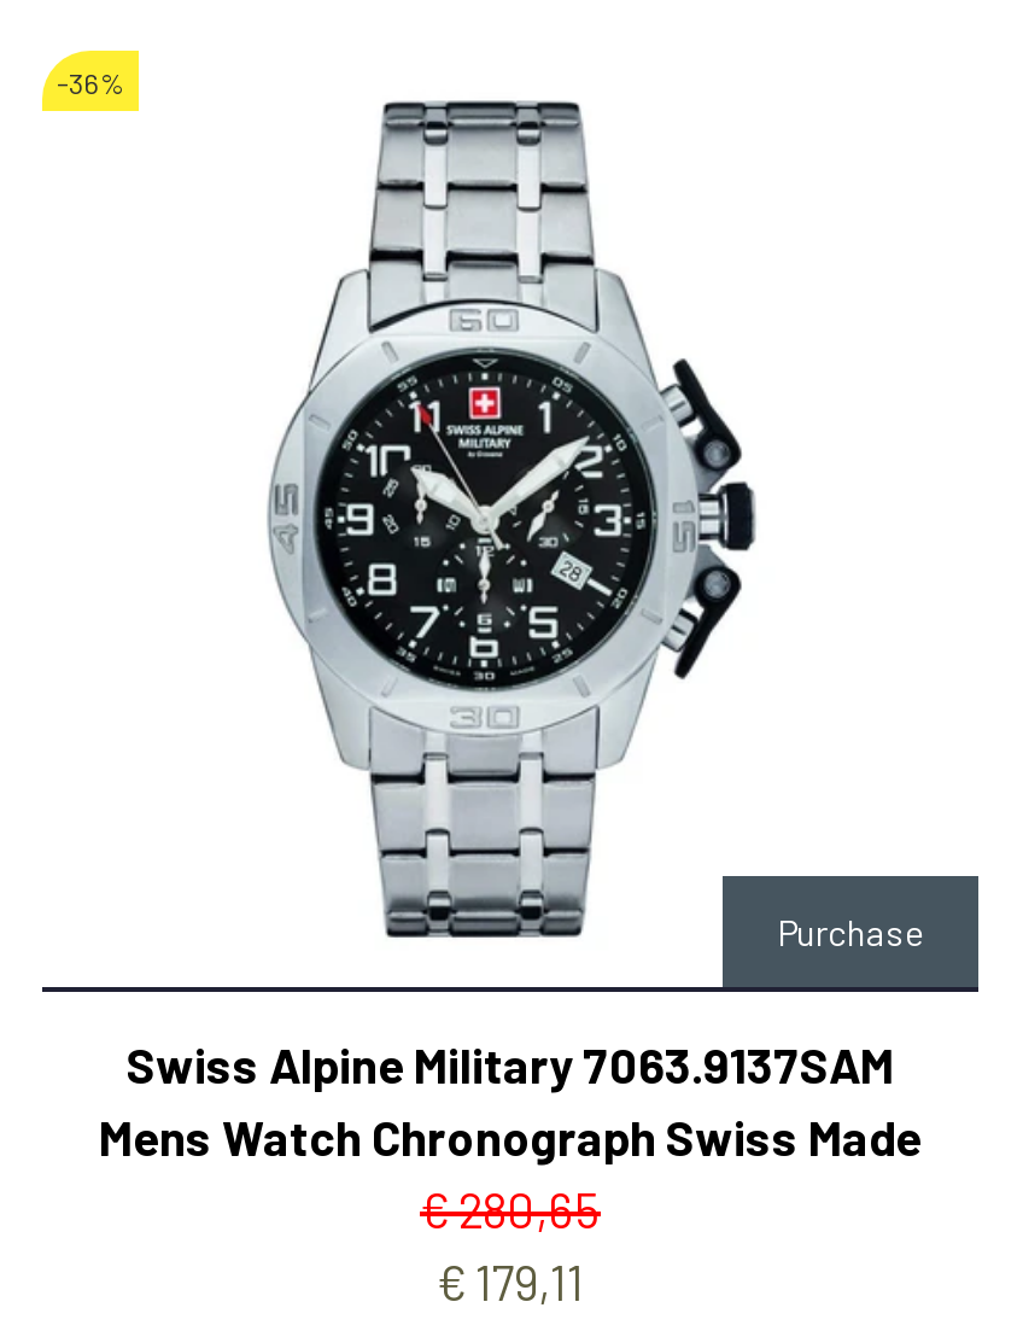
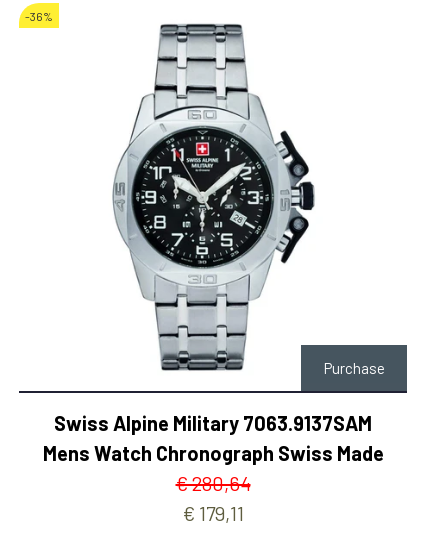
[420,1180,601,1238] € 280,65 -> [175,471,250,495] € 280,64

